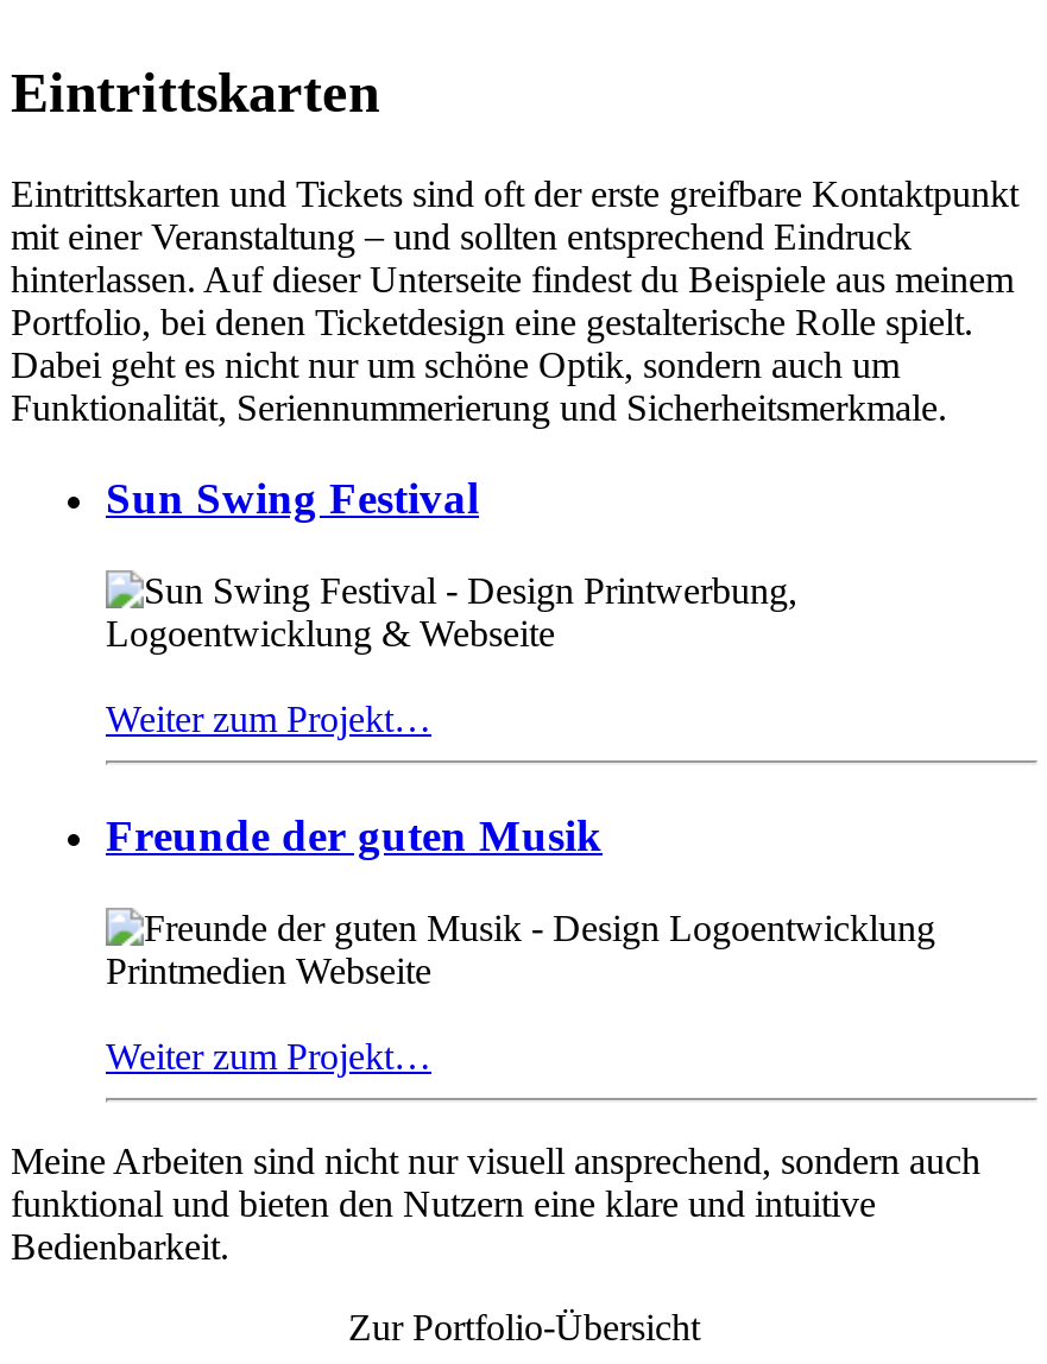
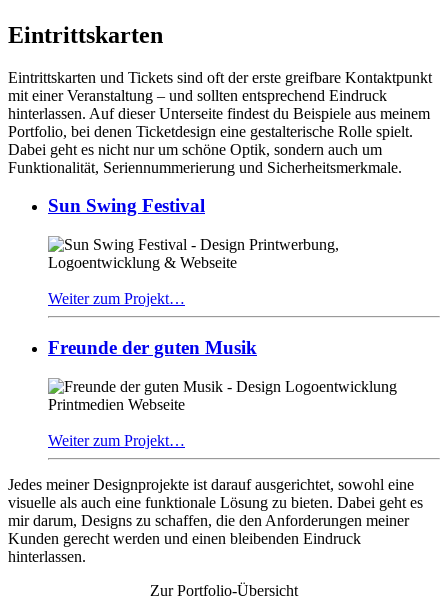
[11,1139,980,1265] Meine Arbeiten sind nicht nur visuell ansprechend, sondern auch | funktional und bieten den Nutzern eine klare und intuitive | Bedienbarkeit. -> [8,475,423,564] Jedes meiner Designprojekte ist darauf ausgerichtet, sowohl eine | visuelle als auch eine funktionale Lösung zu bieten. Dabei geht es | mir darum, Designs zu schaffen, die den Anforderungen meiner | Kunden gerecht werden und einen bleibenden Eindruck | hinterlassen.

